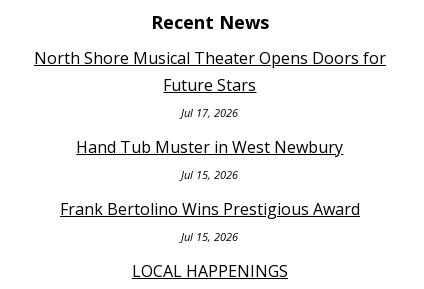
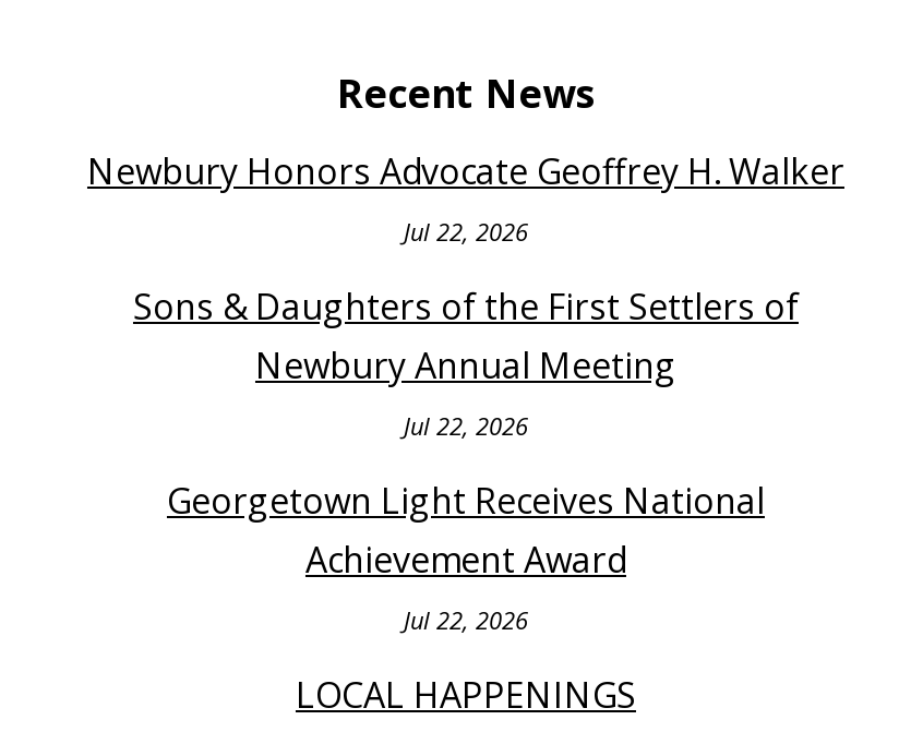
[34,47,386,120] North Shore Musical Theater Opens Doors for | Future Stars | Jul 17, 2026 -> [87,148,844,248] Newbury Honors Advocate Geoffrey H. Walker | Jul 22, 2026
[76,136,343,182] Hand Tub Muster in West Newbury | Jul 15, 2026 -> [133,283,799,442] Sons & Daughters of the First Settlers of | Newbury Annual Meeting | Jul 22, 2026
[60,198,360,244] Frank Bertolino Wins Prestigious Award | Jul 15, 2026 -> [167,477,765,636] Georgetown Light Receives National | Achievement Award | Jul 22, 2026

